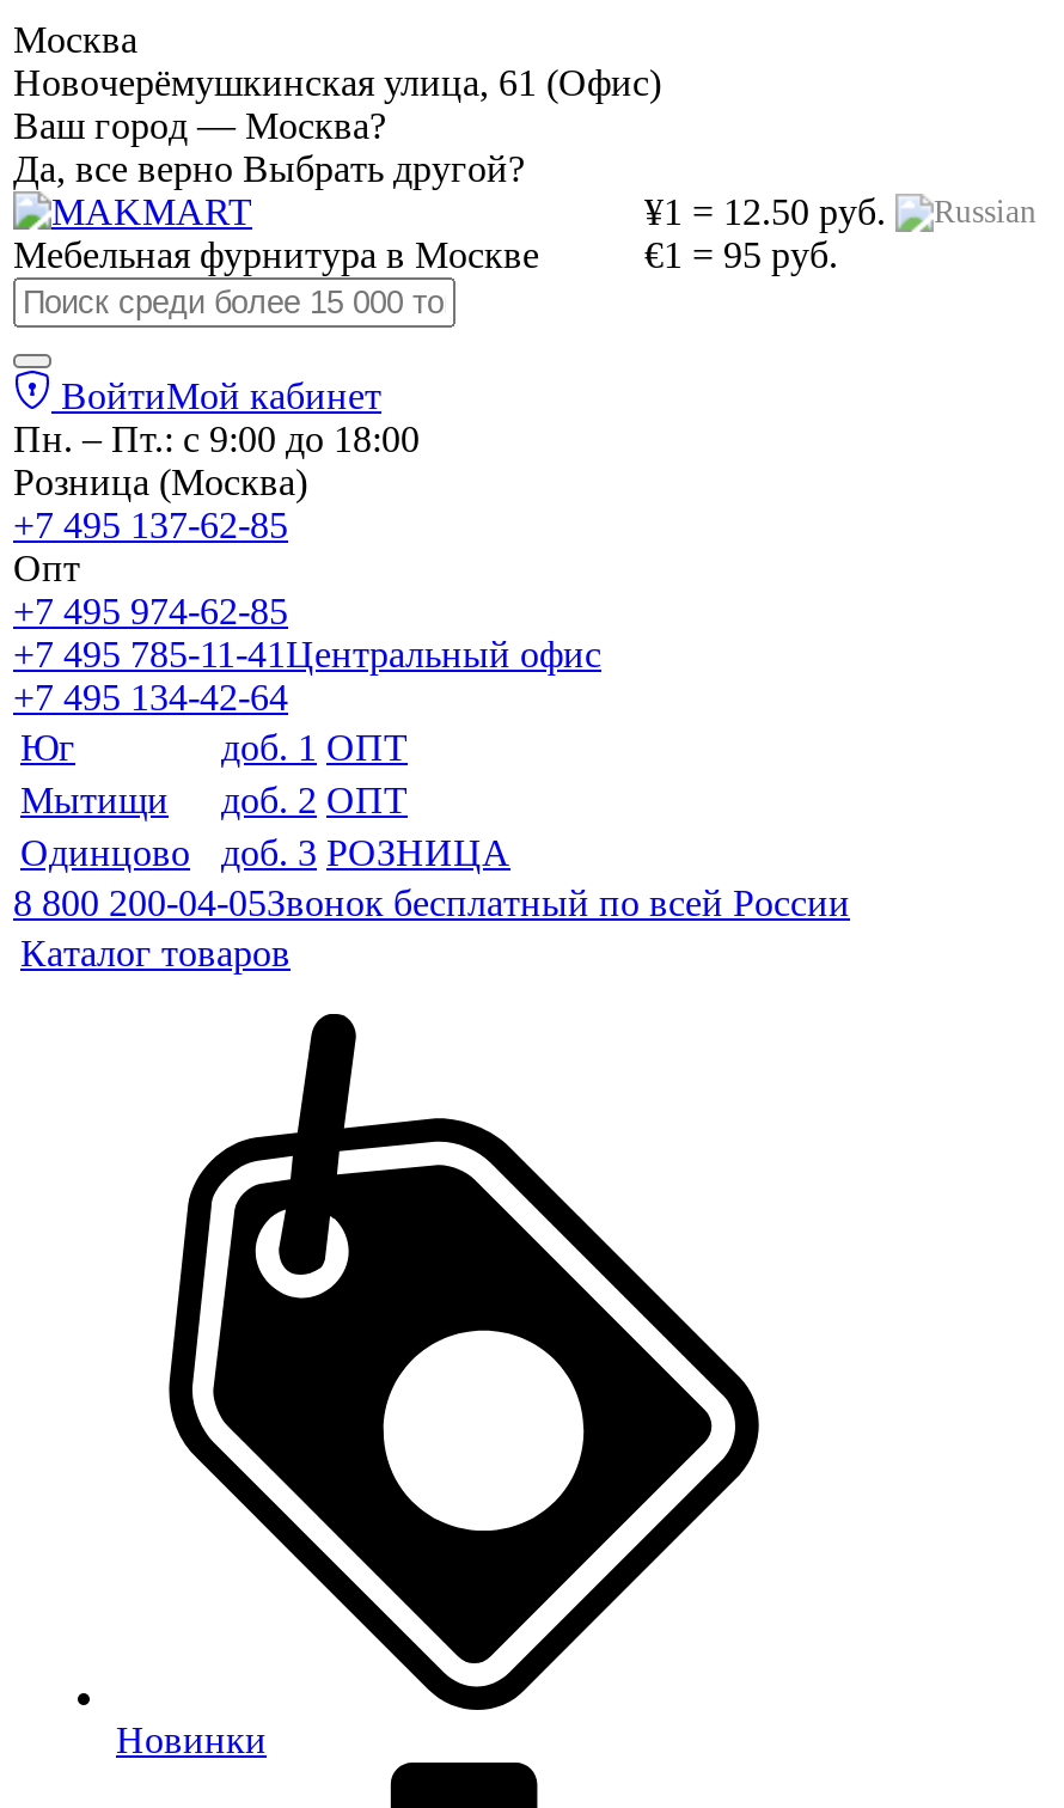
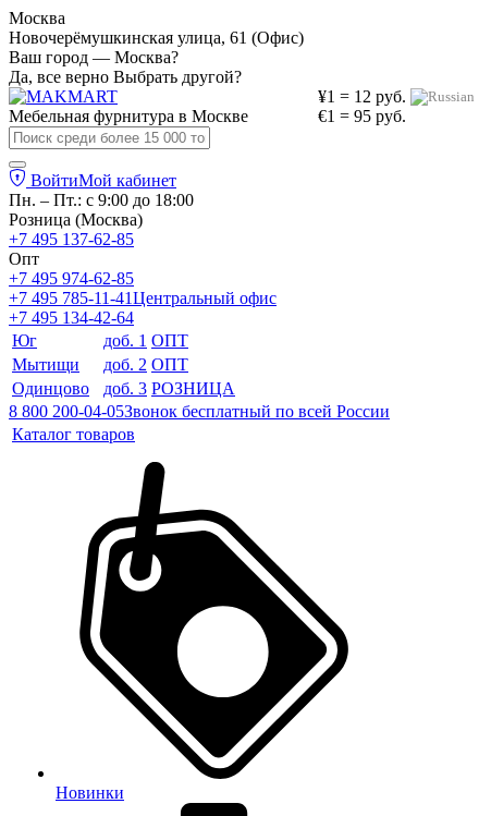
[644,191,886,232] ¥1 = 12.50 руб. -> [318,87,406,106] ¥1 = 12 руб.

